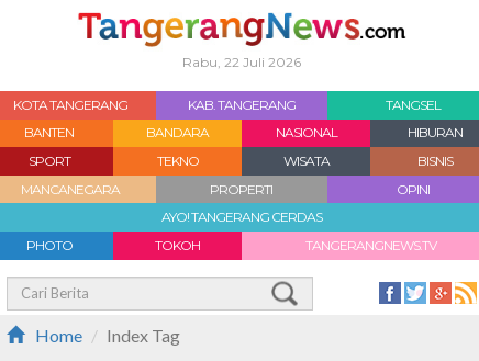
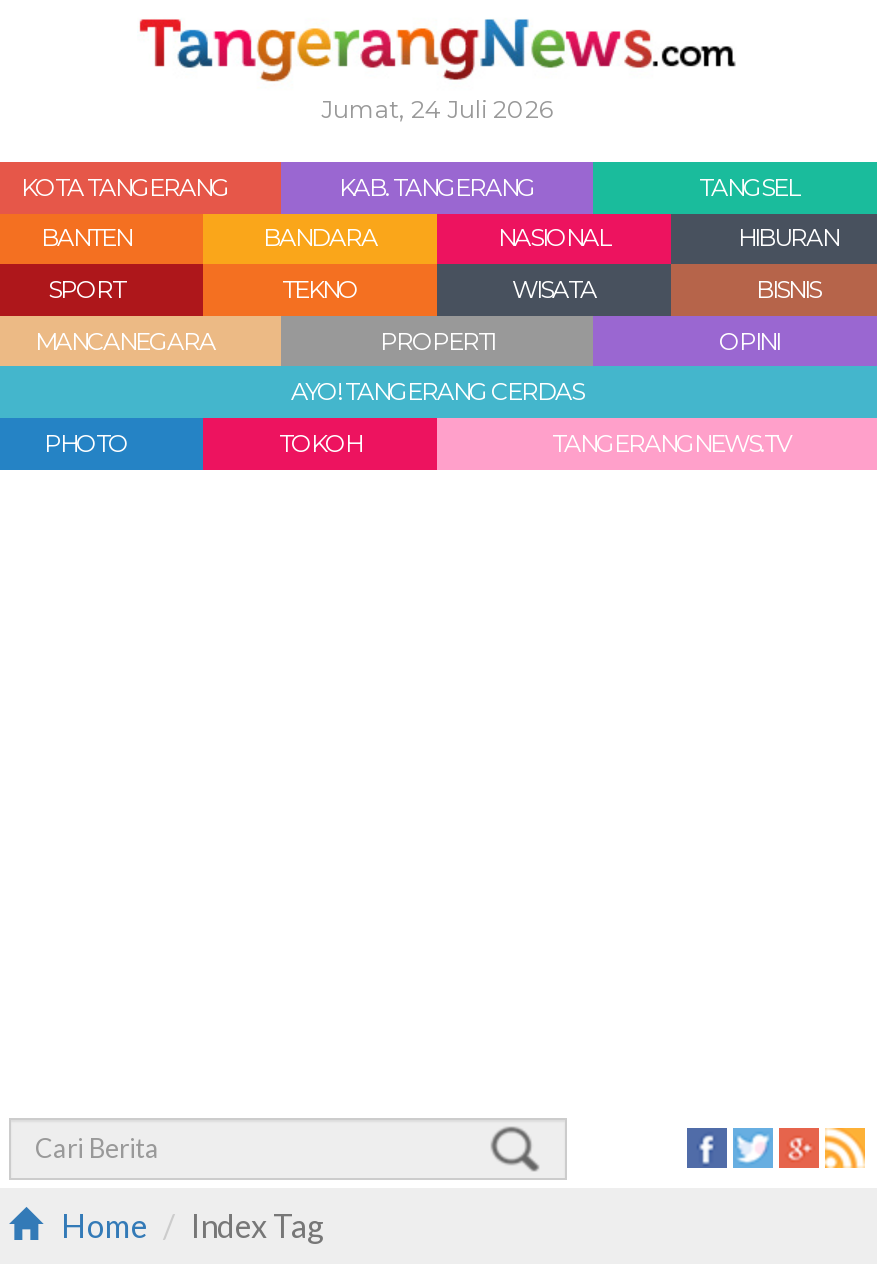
[182,54,301,70] Rabu, 22 Juli 2026 -> [321,94,553,124] Jumat, 24 Juli 2026

